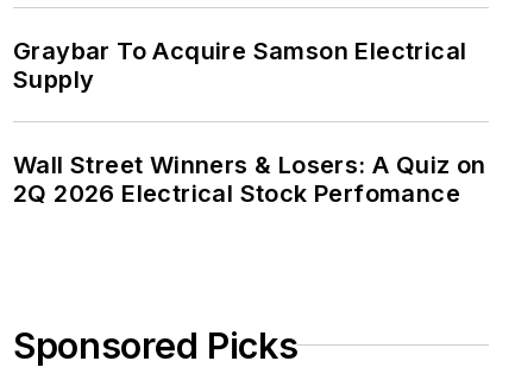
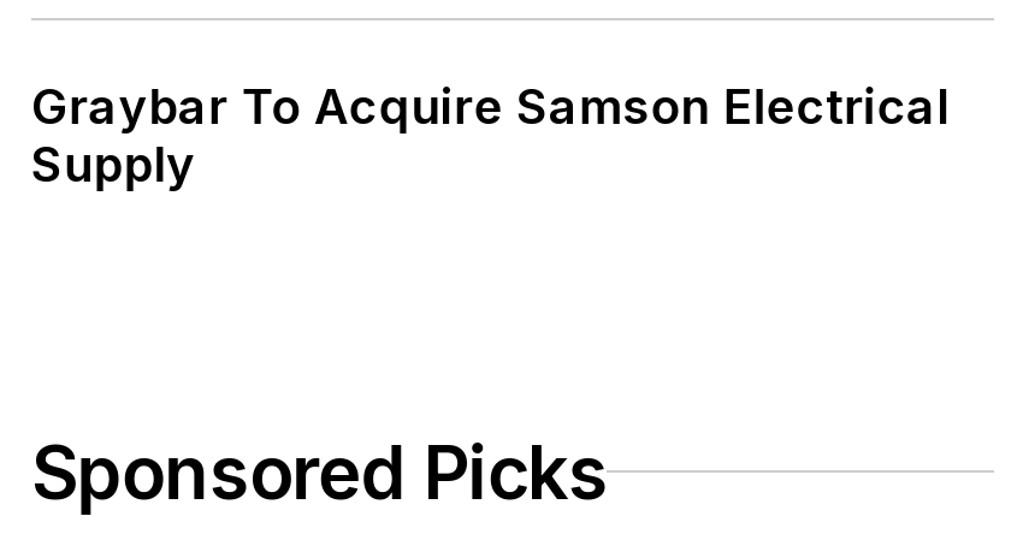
[13,151,486,208] Wall Street Winners & Losers: A Quiz on | 2Q 2026 Electrical Stock Perfomance -> none

